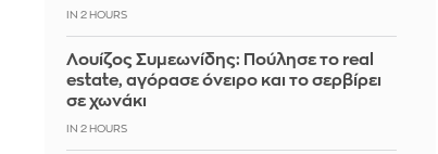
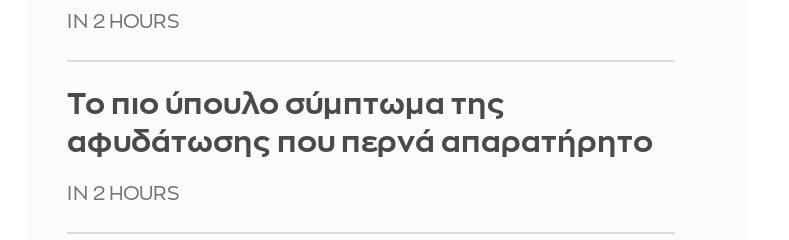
[66,52,381,109] Λουίζος Συμεωνίδης: Πούλησε το real | estate, αγόρασε όνειρο και το σερβίρει | σε χωνάκι -> [67,90,653,158] Το πιο ύπουλο σύμπτωμα της | αφυδάτωσης που περνά απαρατήρητο

